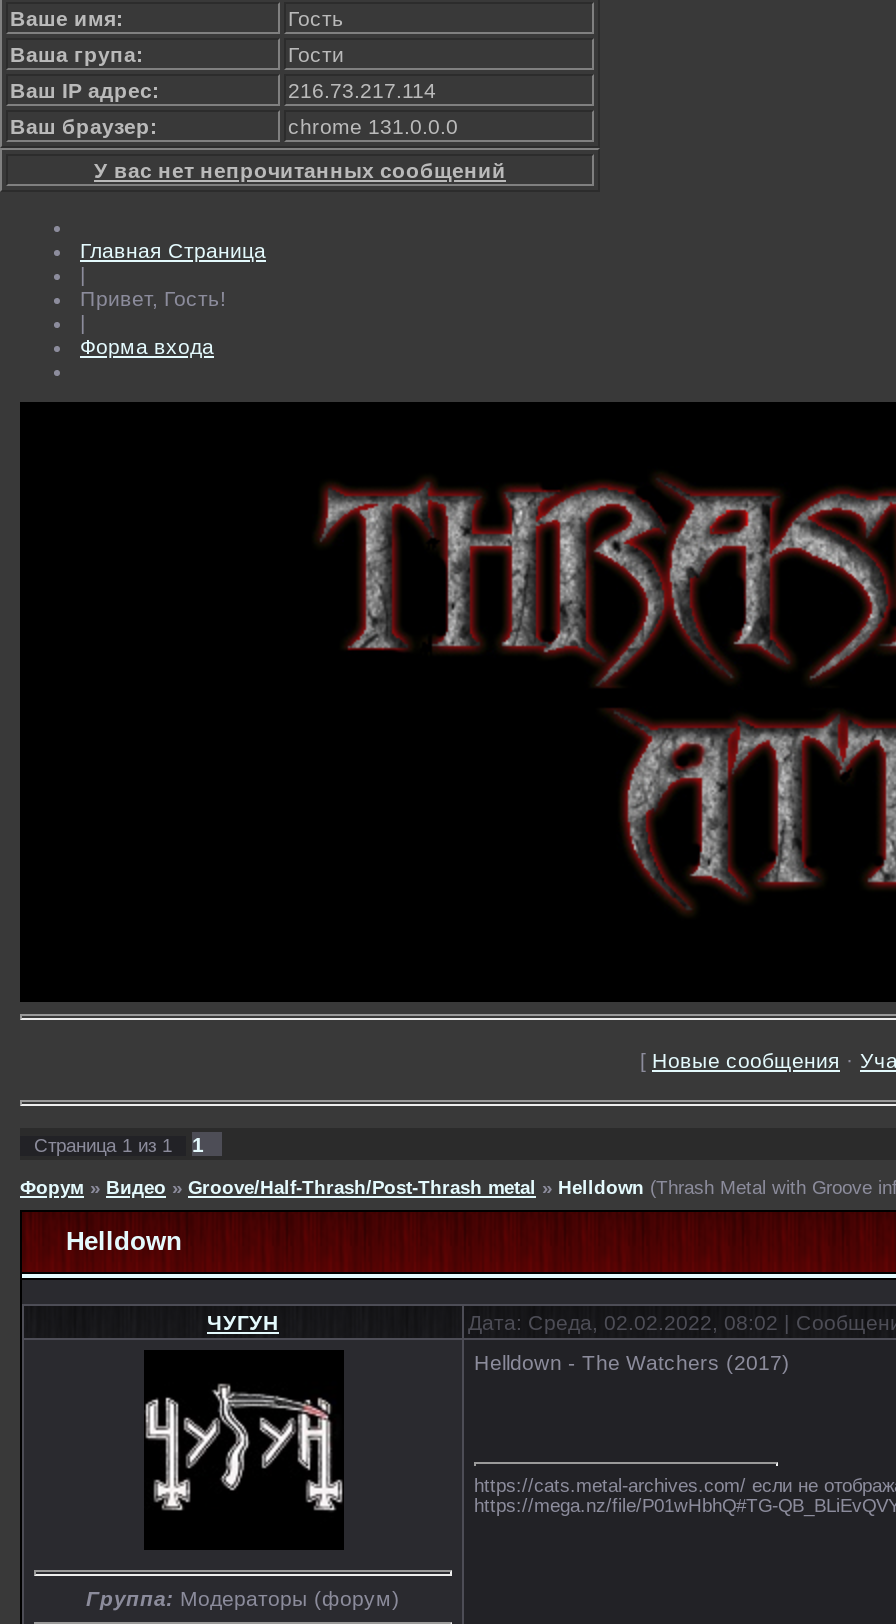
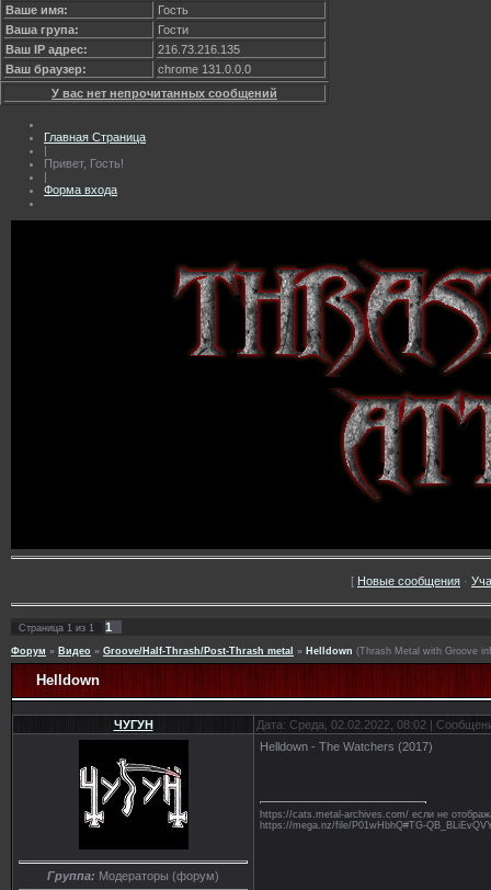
[288,78,436,102] 216.73.217.114 -> [158,43,240,56] 216.73.216.135

